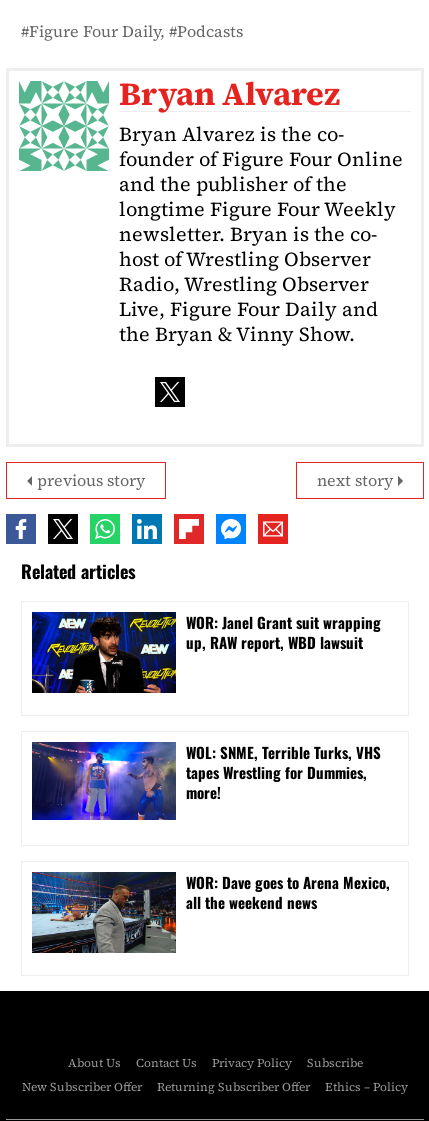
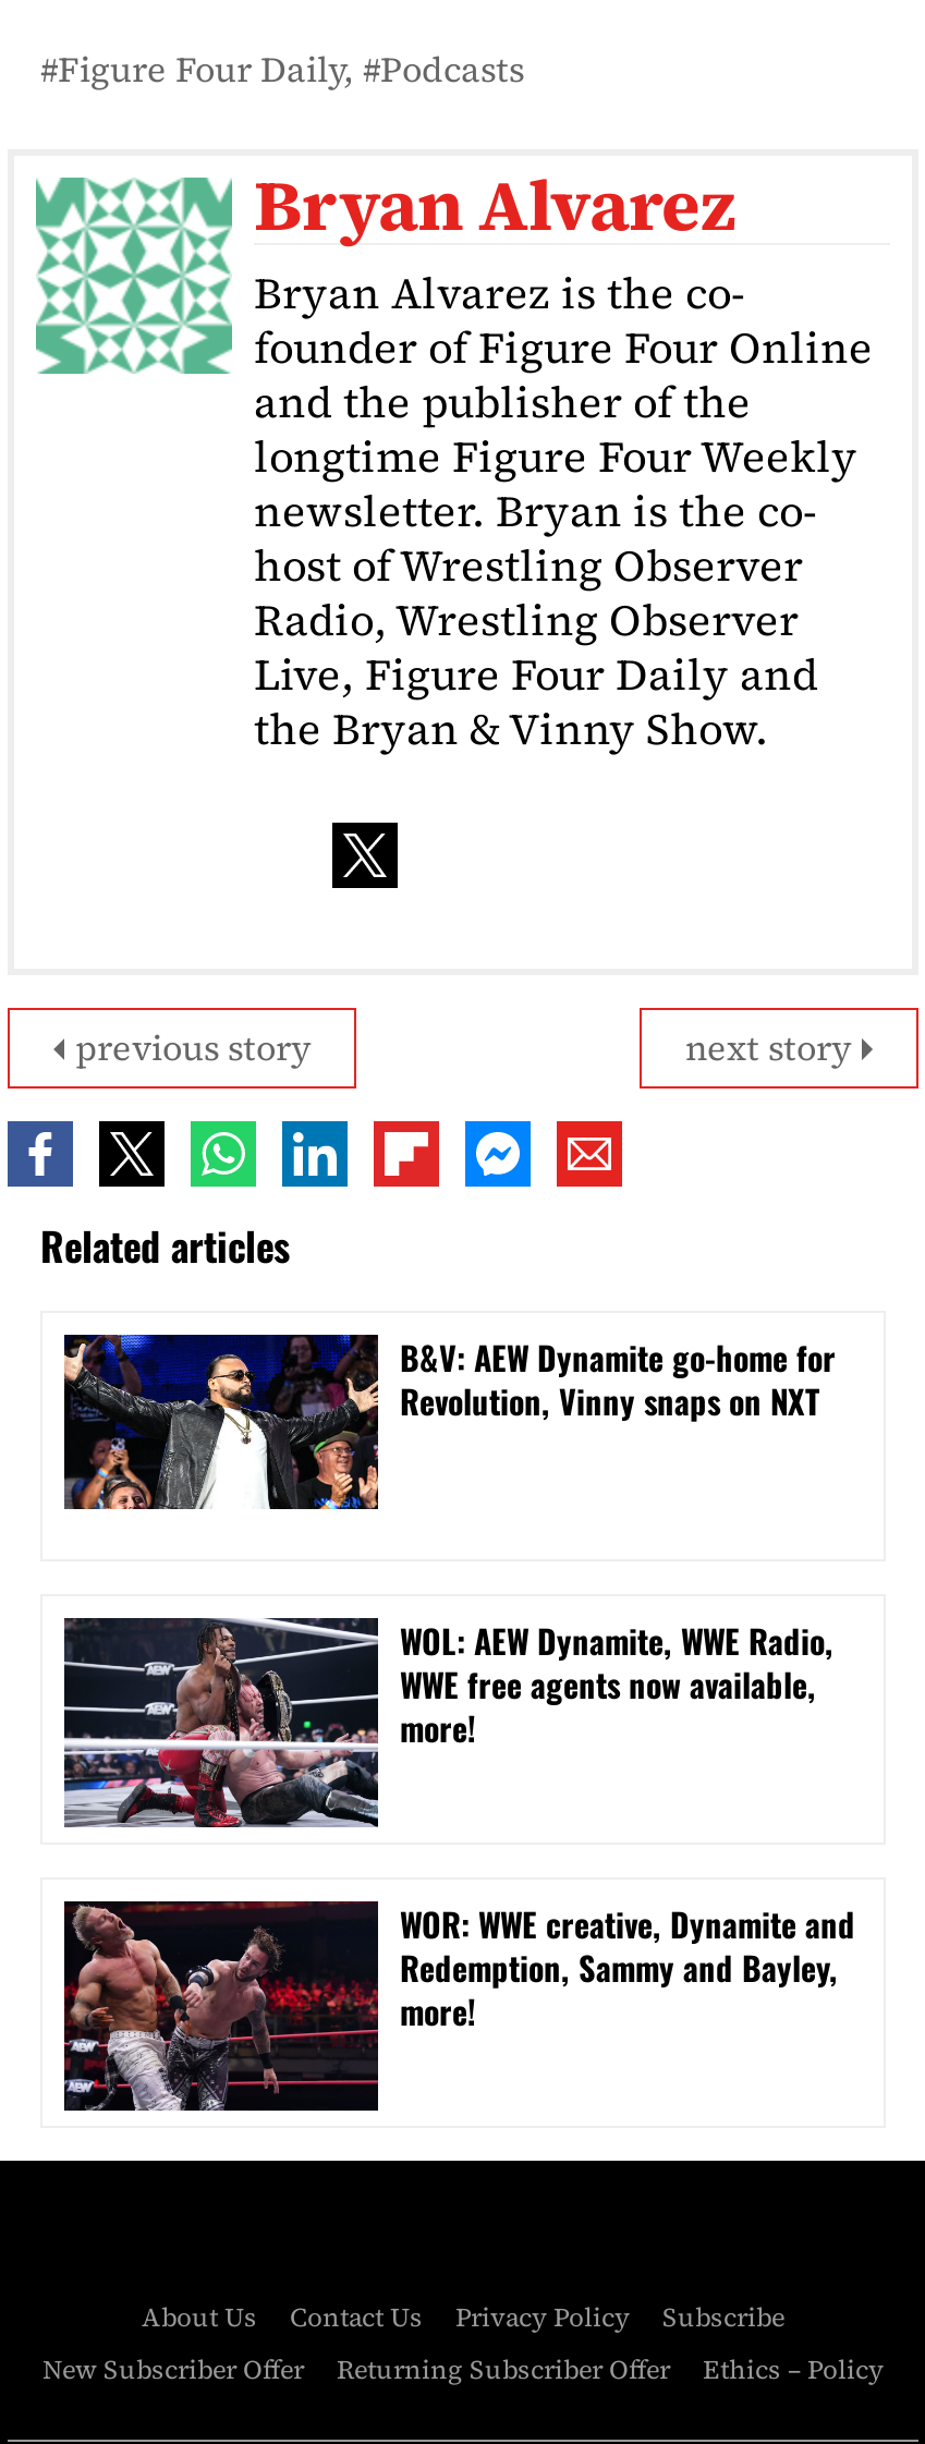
[31,610,381,694] [image] | WOR: Janel Grant suit wrapping | up, RAW report, WBD lawsuit -> [62,1332,836,1511] [image] | B&V: AEW Dynamite go-home for | Revolution, Vinny snaps on NXT
[31,740,381,838] [image] | WOL: SNME, Terrible Turks, VHS | tapes Wrestling for Dummies, -> [62,1615,833,1829] [image] | WOL: AEW Dynamite, WWE Radio, | WWE free agents now available,
[31,870,390,968] [image] | WOR: Dave goes to Arena Mexico, | all the weekend news -> [62,1898,855,2113] [image] | WOR: WWE creative, Dynamite and | Redemption, Sammy and Bayley, | more!

